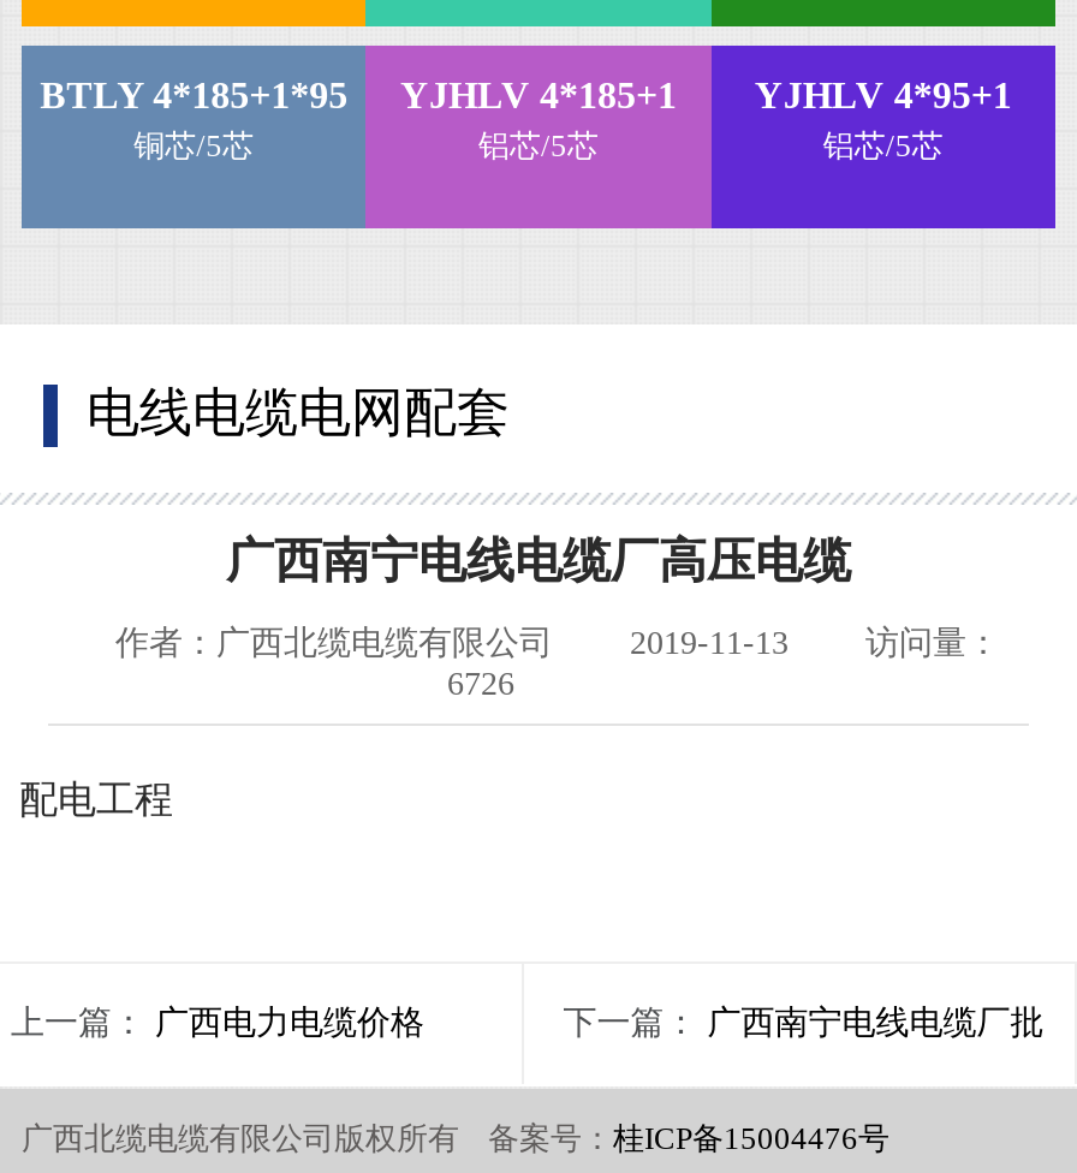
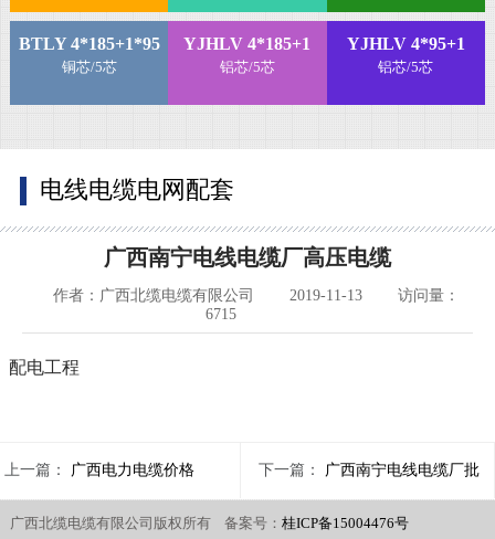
[447,666,514,702] 6726 -> [206,306,236,323] 6715

